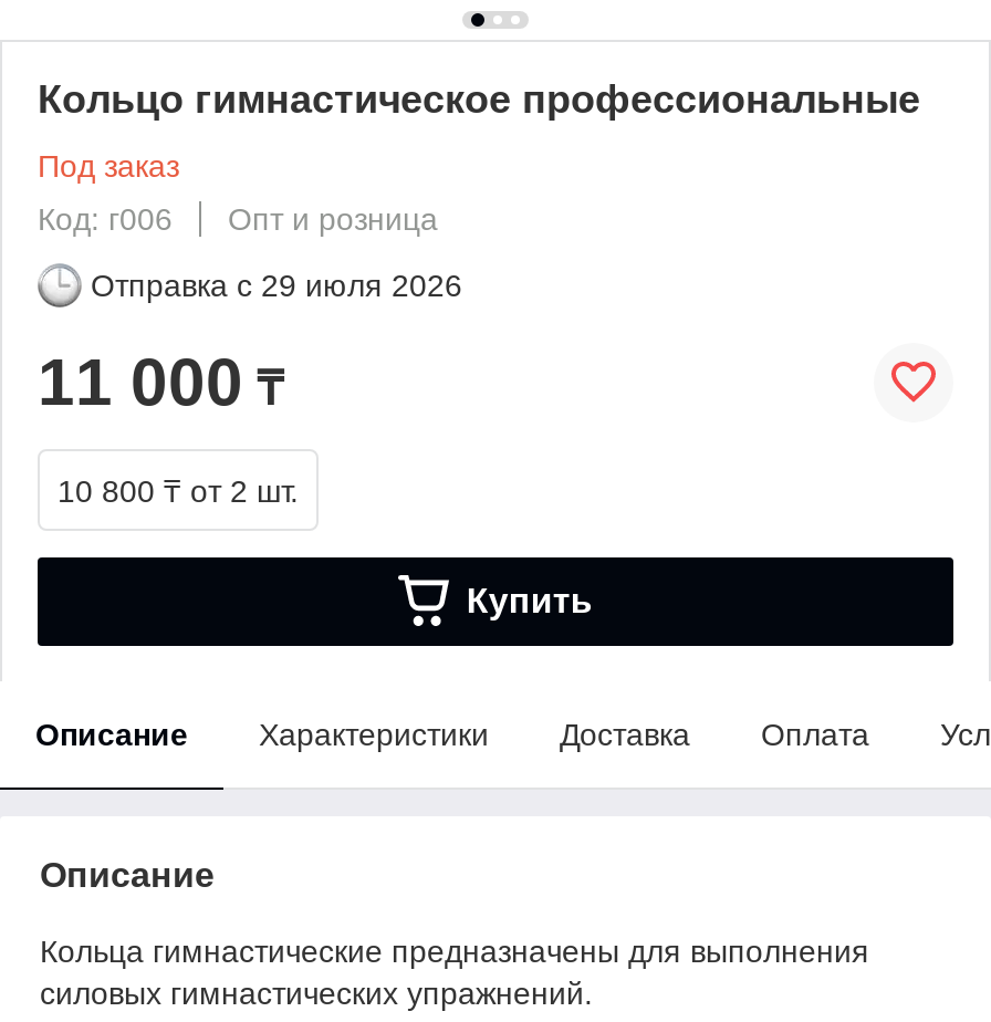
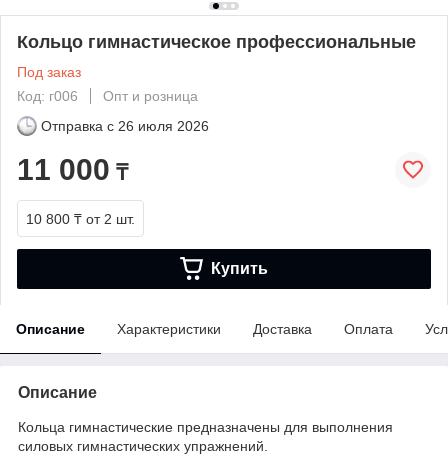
[91,267,462,303] Отправка с 29 июля 2026 -> [41,118,209,134] Отправка с 26 июля 2026

